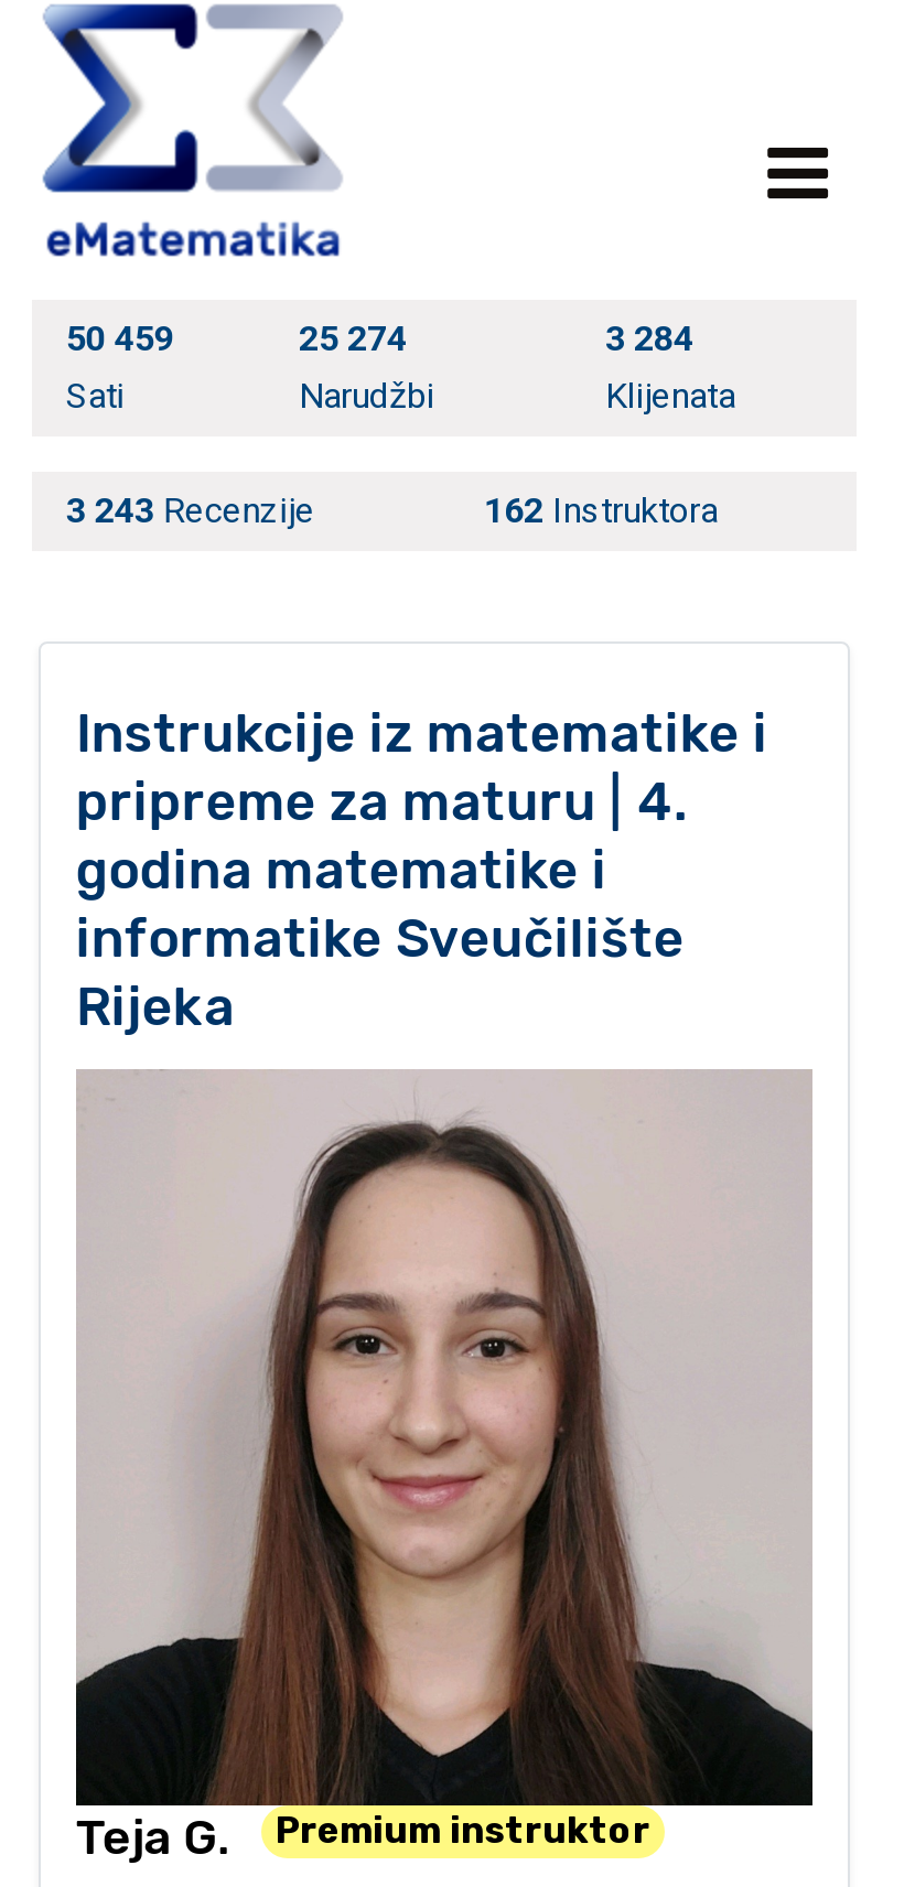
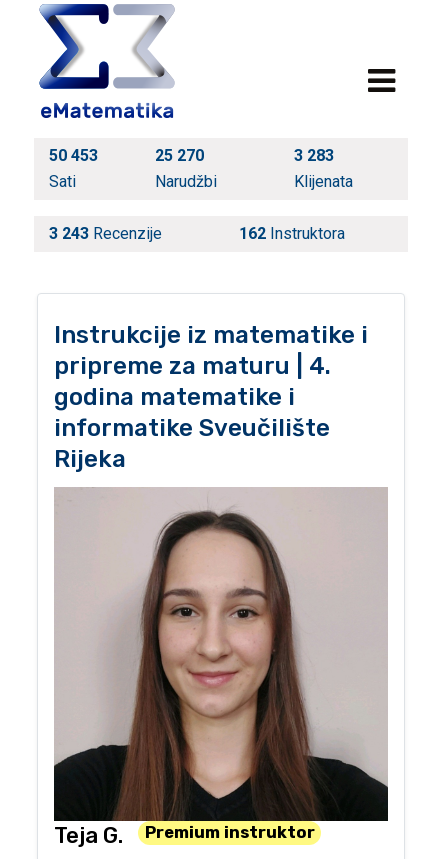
[66,317,174,359] 50 459 -> [49,146,98,165] 50 453
[299,317,407,359] 25 274 -> [155,146,204,165] 25 270
[605,317,693,359] 3 284 -> [294,146,334,165] 3 283

